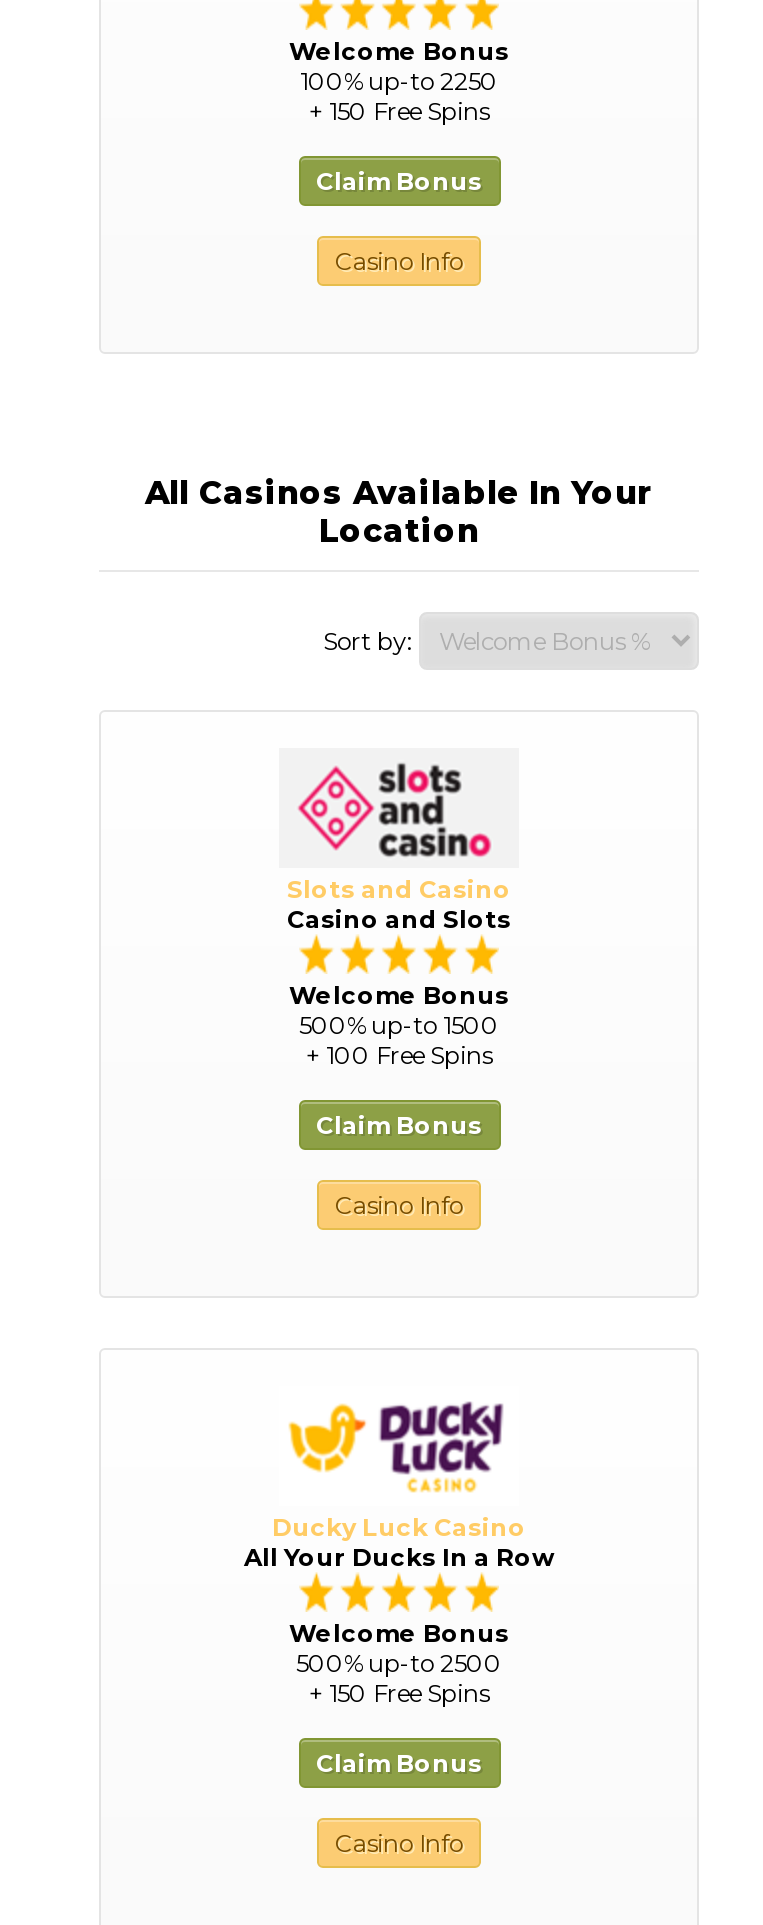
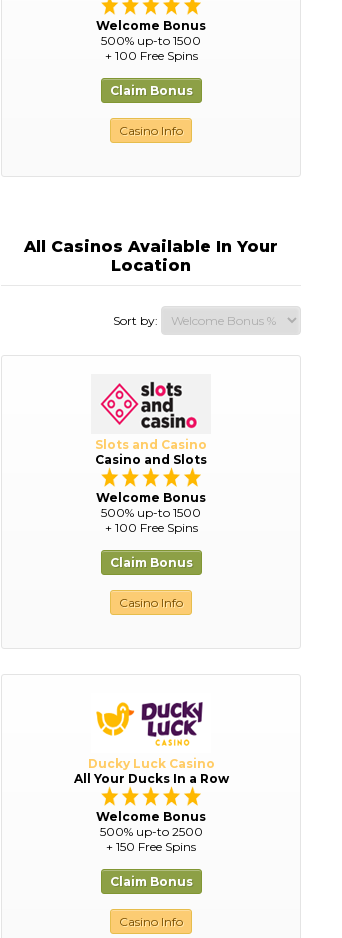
[300,66,498,96] 100% up-to 2250 -> [101,33,201,48] 500% up-to 1500
[309,96,489,126] + 150 Free Spins -> [104,48,197,63] + 100 Free Spins

